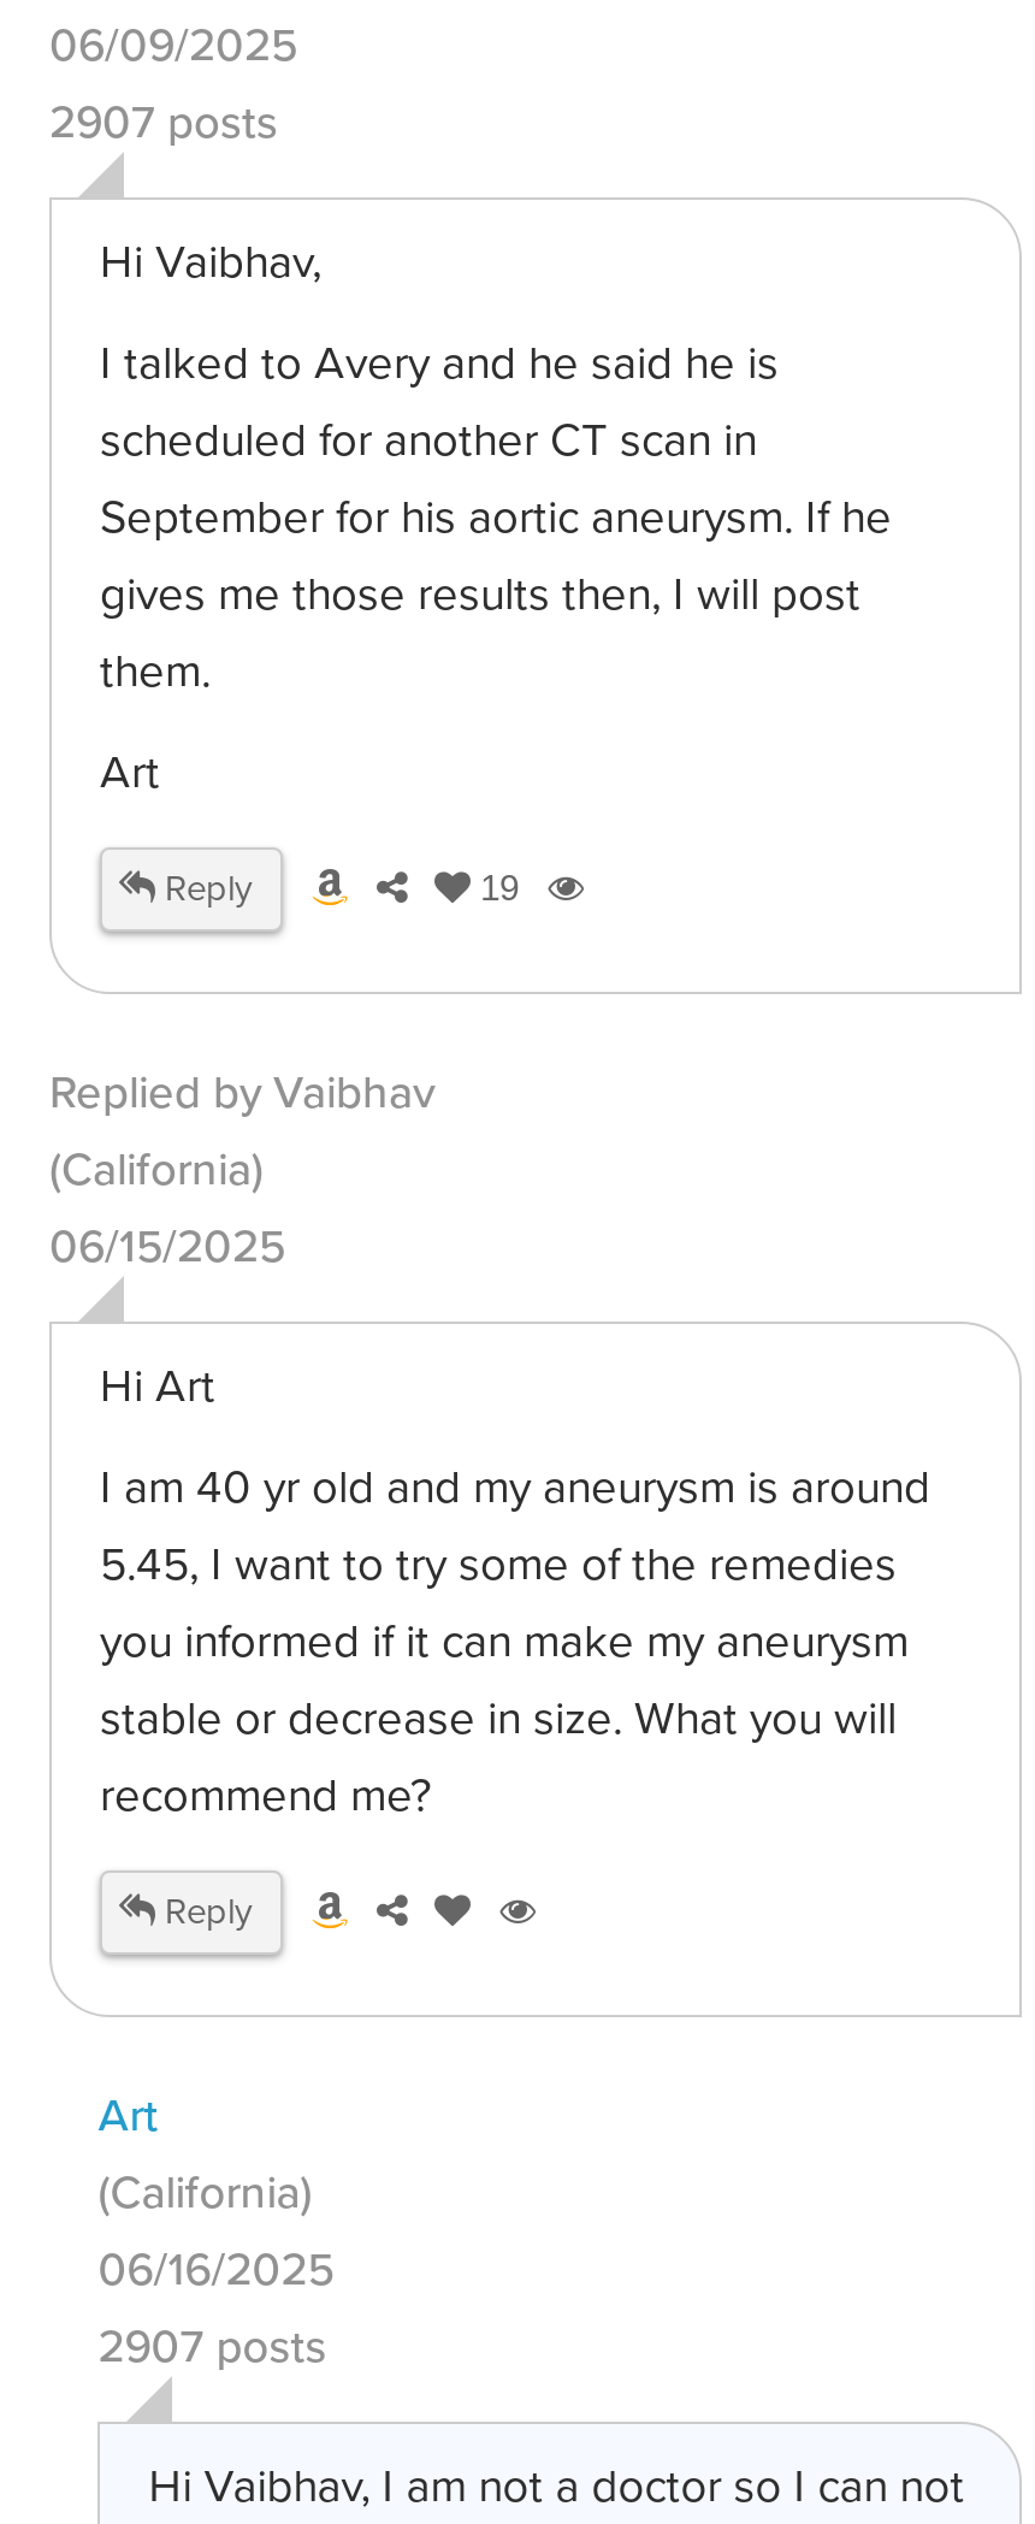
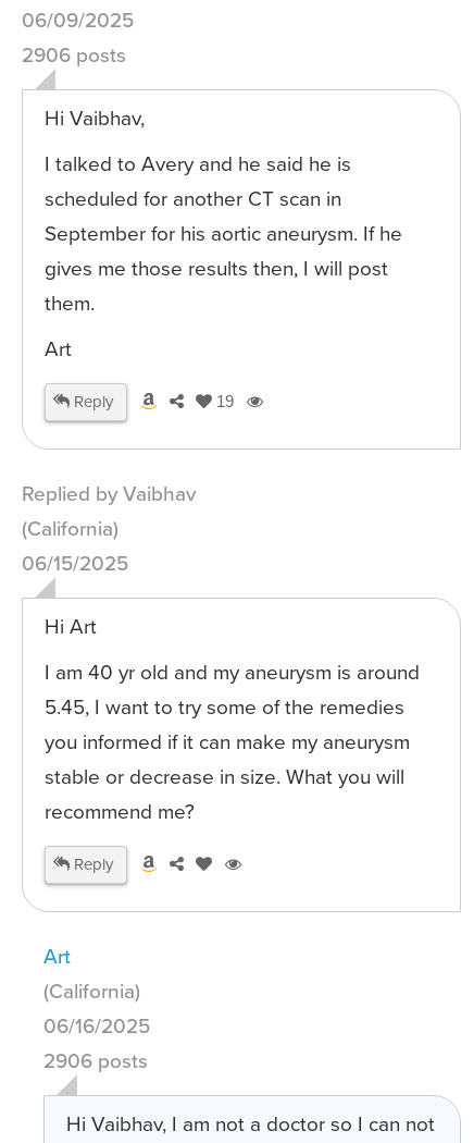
[49,96,278,149] 2907 posts -> [22,43,126,67] 2906 posts
[98,2320,327,2373] 2907 posts -> [44,1049,148,1073] 2906 posts

